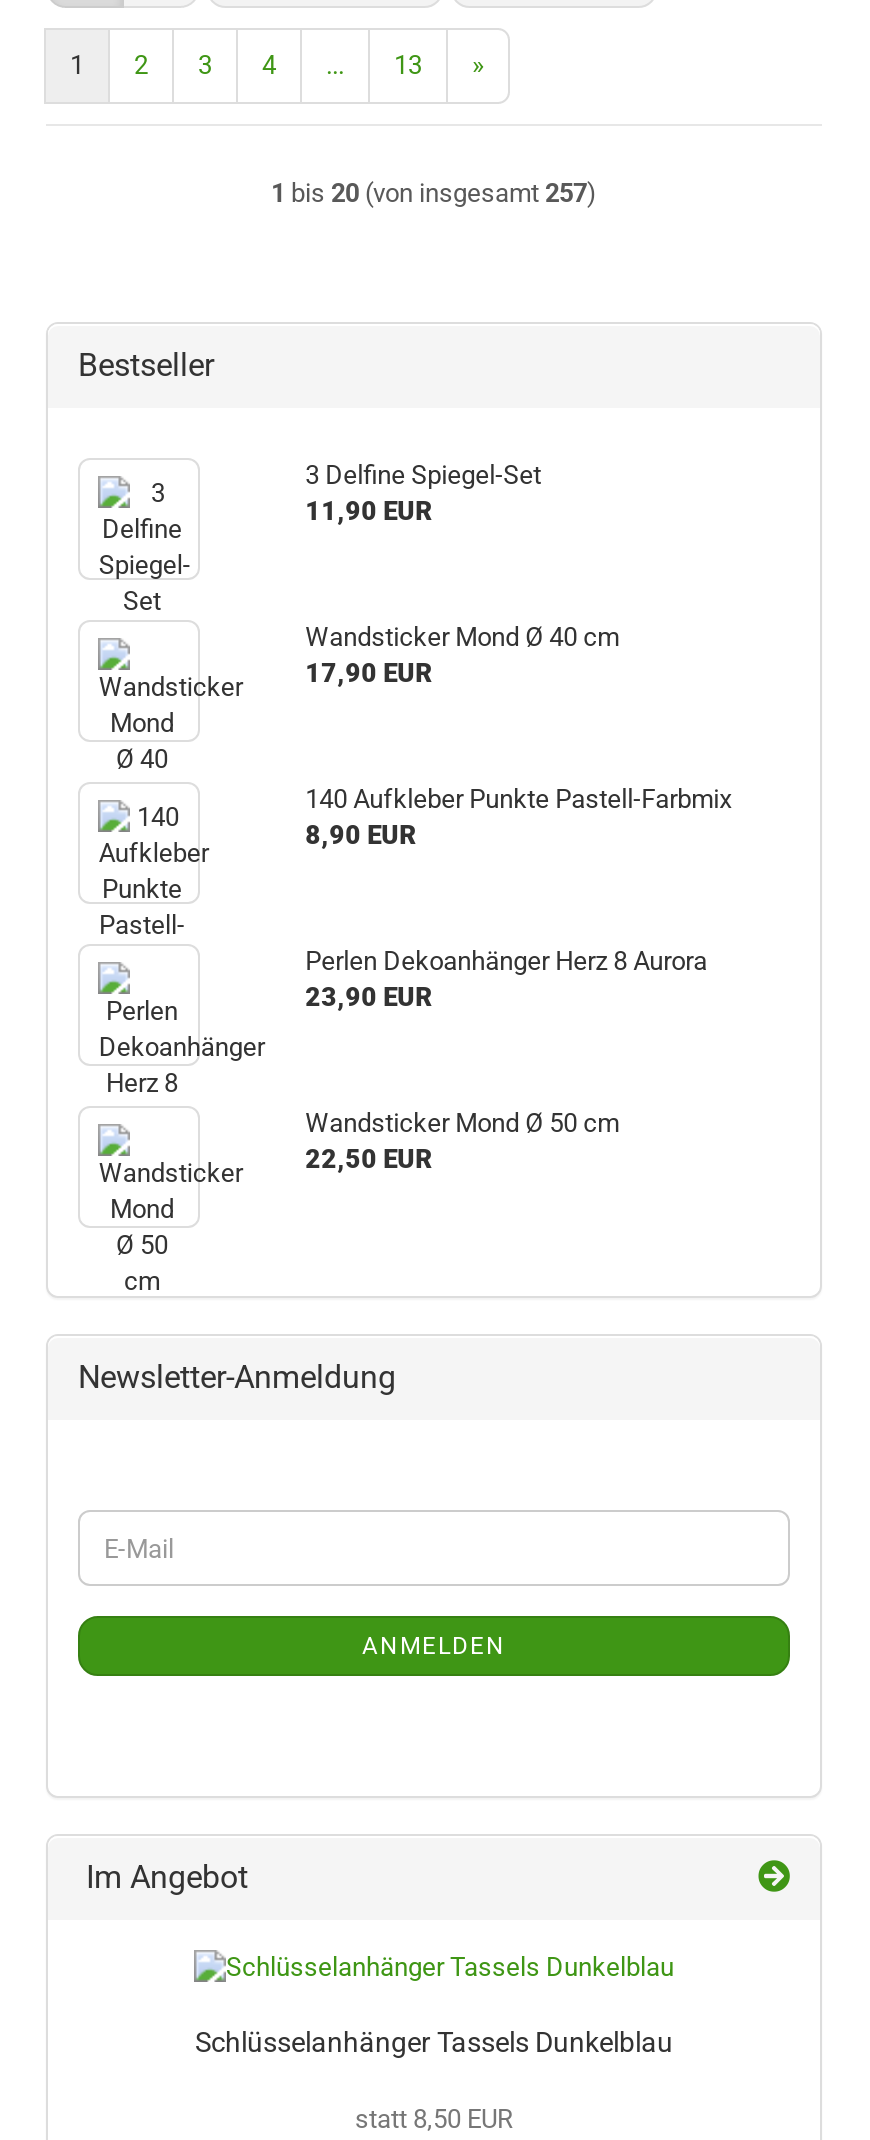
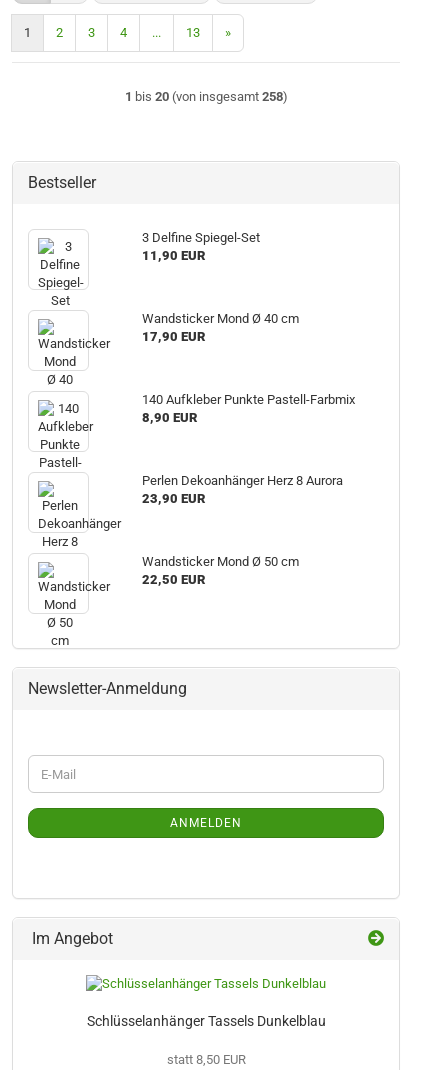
[271,178,597,208] 1 bis 20 (von insgesamt 257) -> [124,89,287,104] 1 bis 20 (von insgesamt 258)

